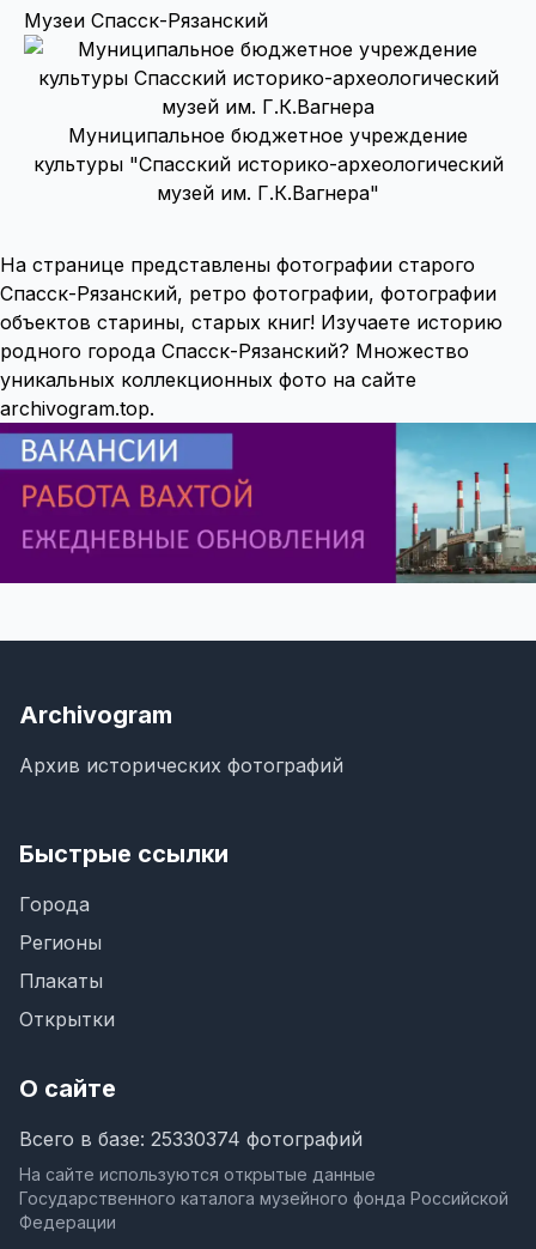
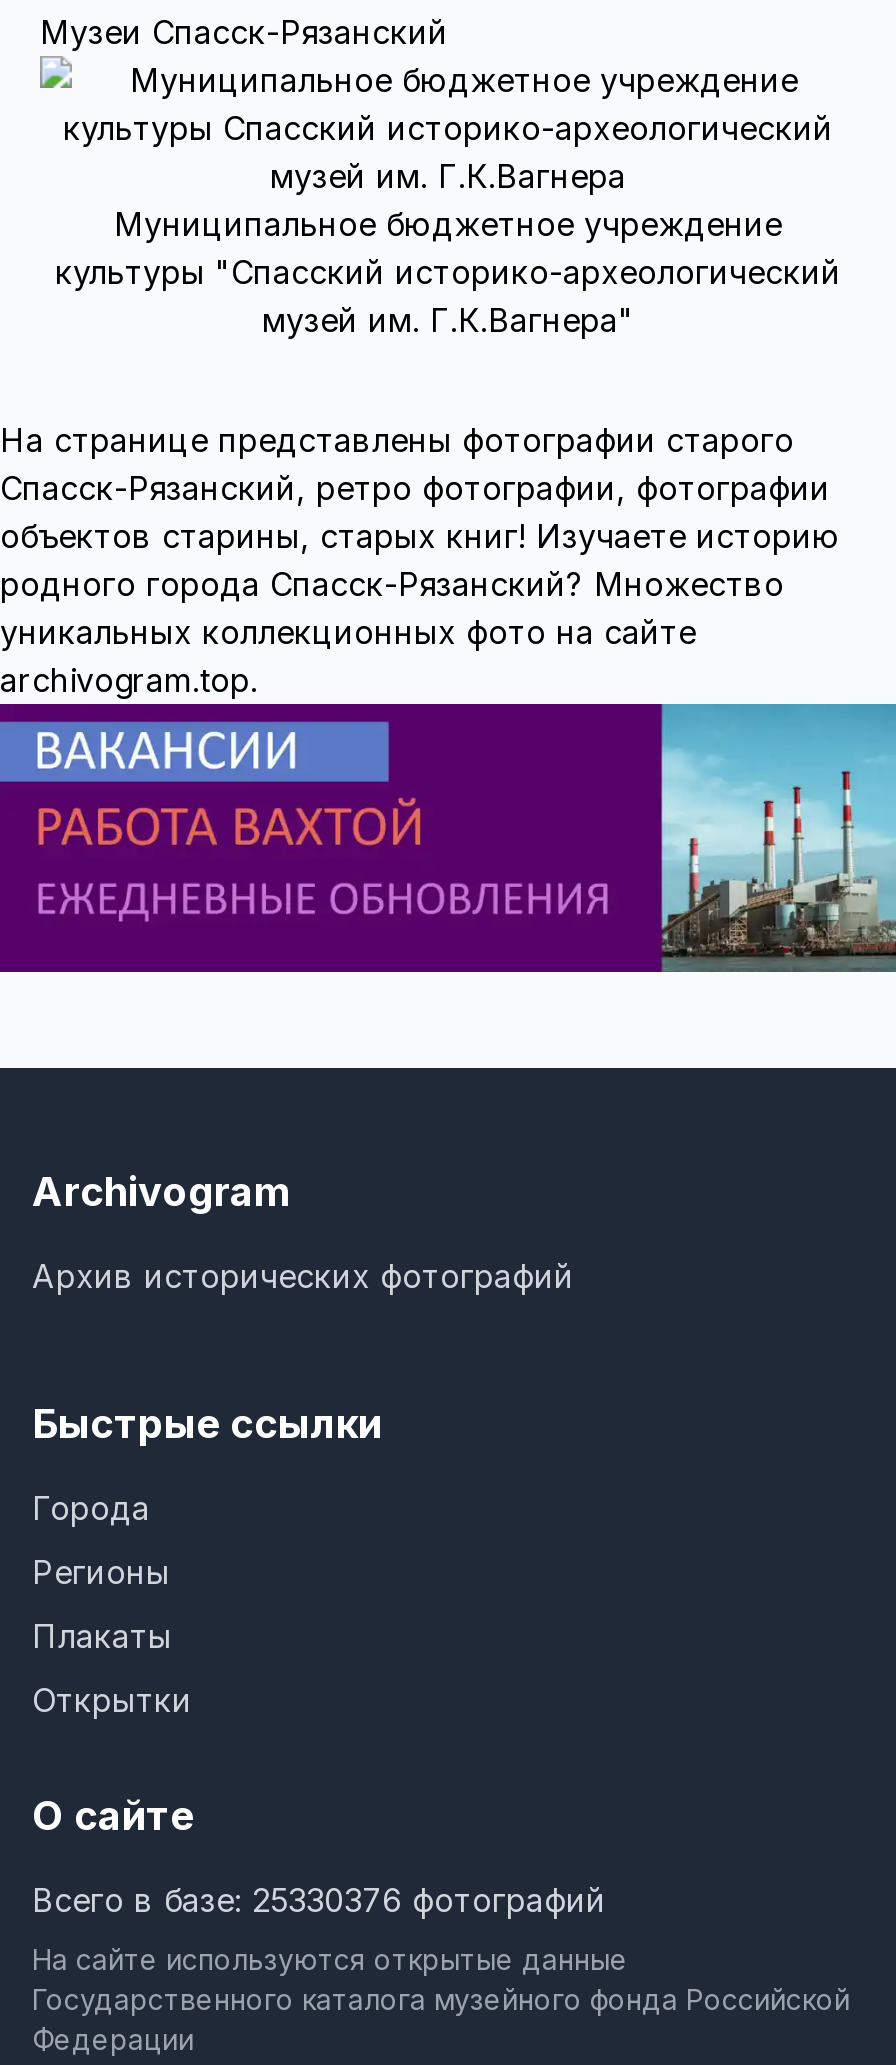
[19,1127,363,1151] Всего в базе: 25330374 фотографий -> [32,1880,606,1920] Всего в базе: 25330376 фотографий

